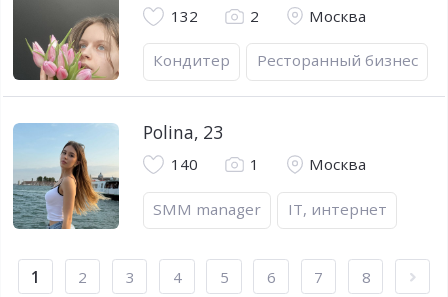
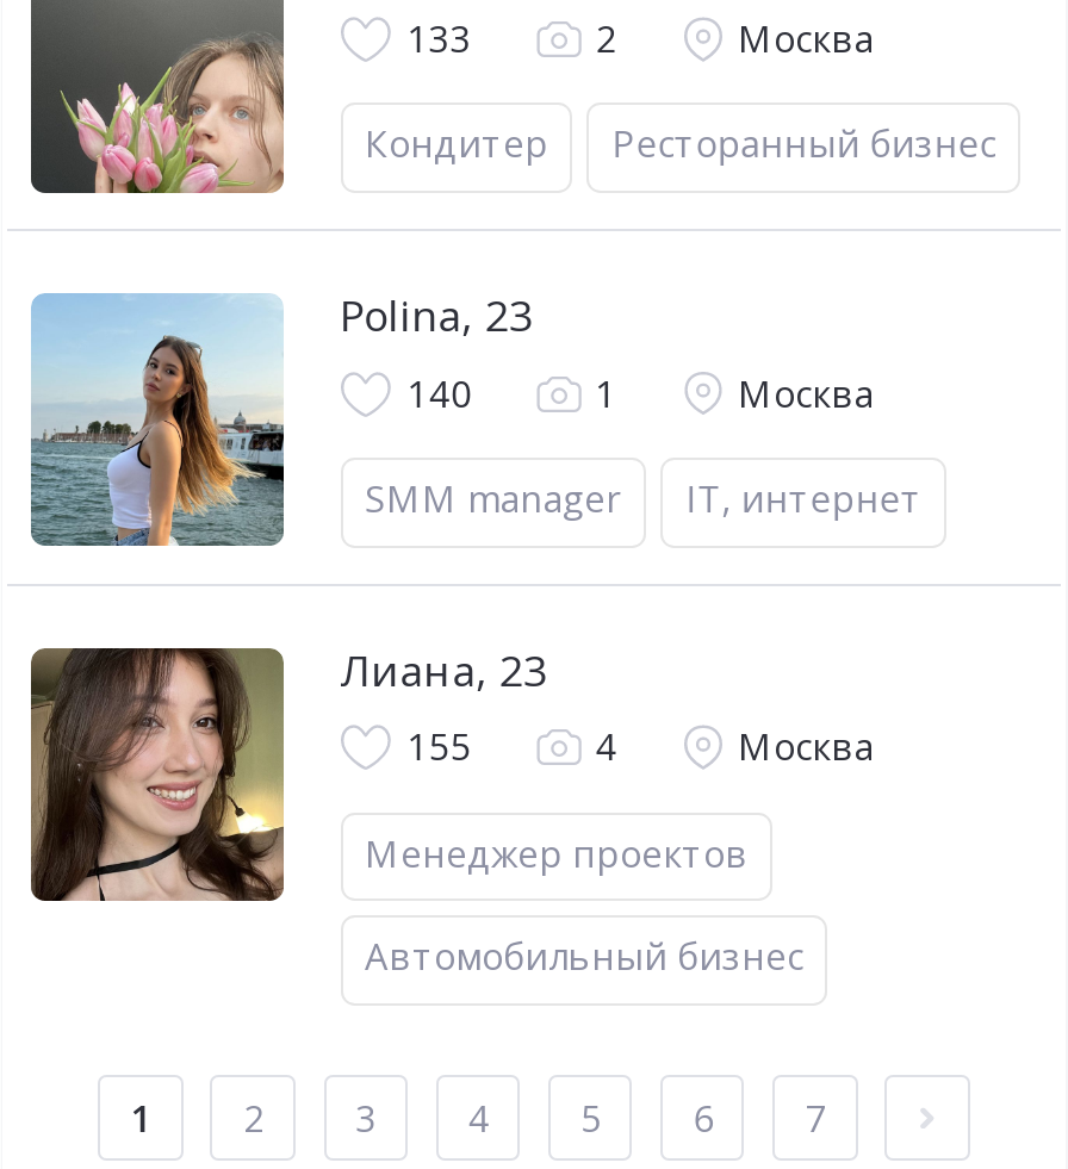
[171,6,198,26] 132 -> [407,13,472,61] 133
none -> [29,639,874,980] [image] | Лиана, 23 | 155 | 4 | Москва | Менеджер проектов | Автомобильный бизнес
[361,266,369,286] 8 -> none

